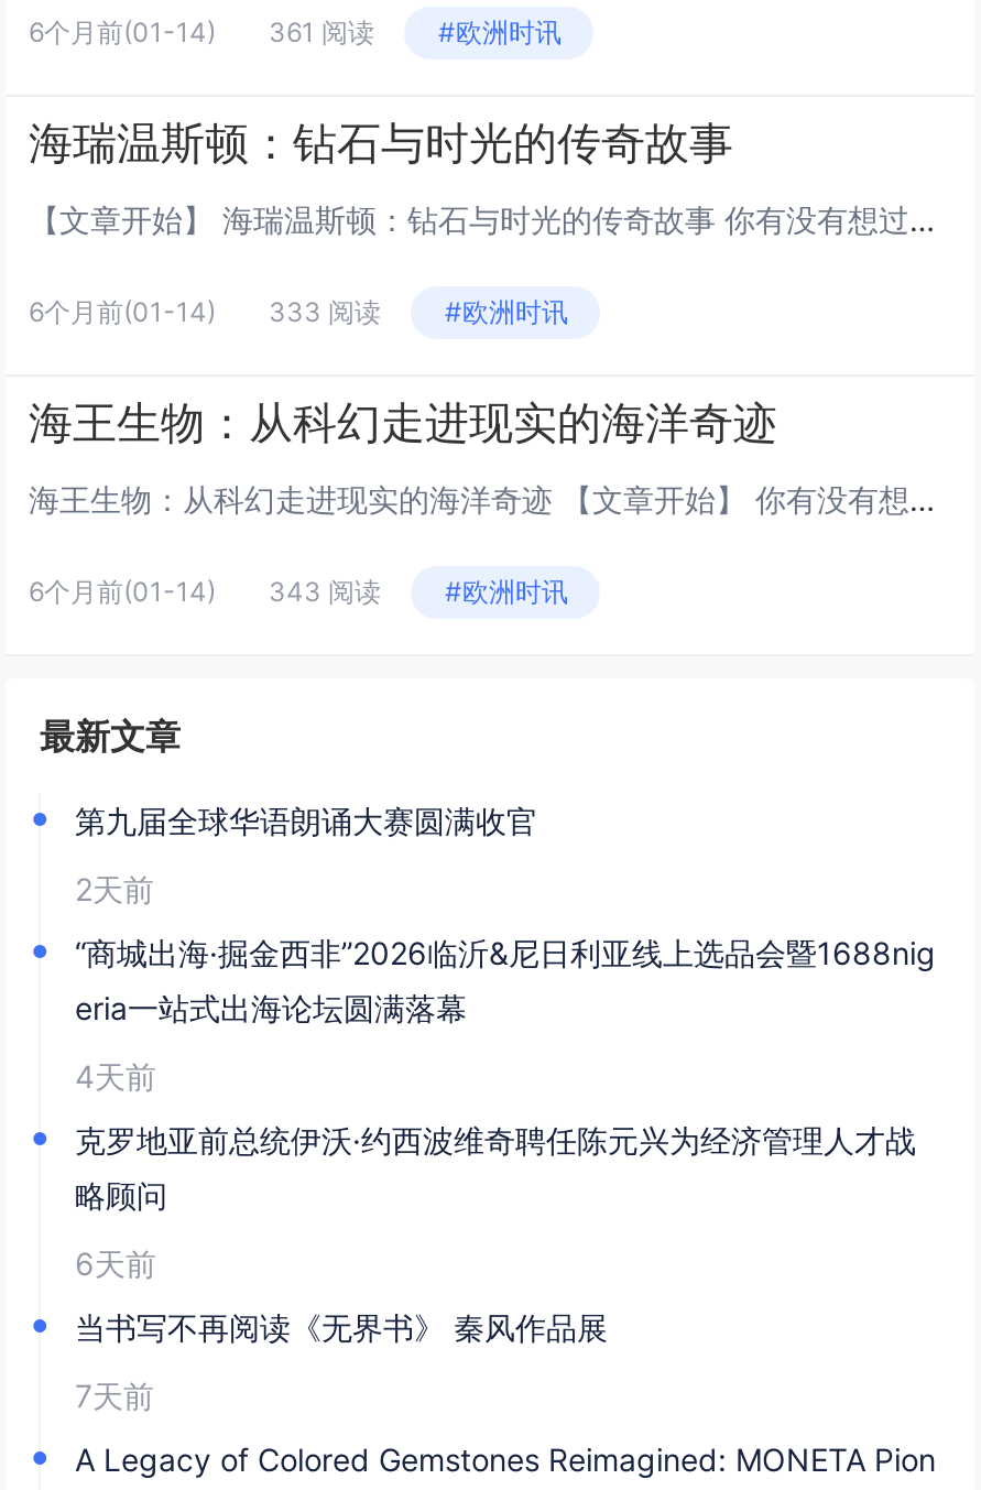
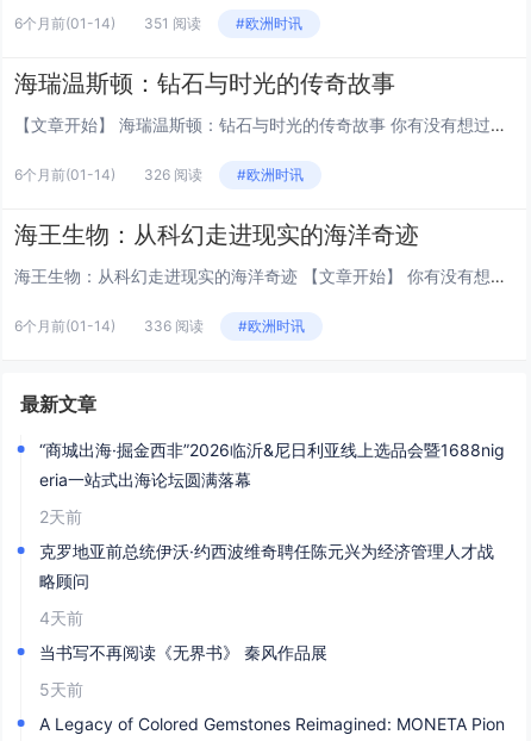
[29,15,562,48] 6个月前(01-14) 361 阅读 #欧洲时讯 -> [15,14,303,32] 6个月前(01-14) 351 阅读 #欧洲时讯
[29,295,568,328] 6个月前(01-14) 333 阅读 #欧洲时讯 -> [15,166,304,183] 6个月前(01-14) 326 阅读 #欧洲时讯
[29,575,568,608] 6个月前(01-14) 343 阅读 #欧洲时讯 -> [15,317,305,335] 6个月前(01-14) 336 阅读 #欧洲时讯
[75,802,537,907] 第九届全球华语朗诵大赛圆满收官 | 2天前 -> none
[75,1057,156,1095] 4天前 -> [40,506,83,527] 2天前
[75,1244,156,1282] 6天前 -> [40,608,84,628] 4天前
[75,1377,154,1414] 7天前 -> [40,679,84,699] 5天前

